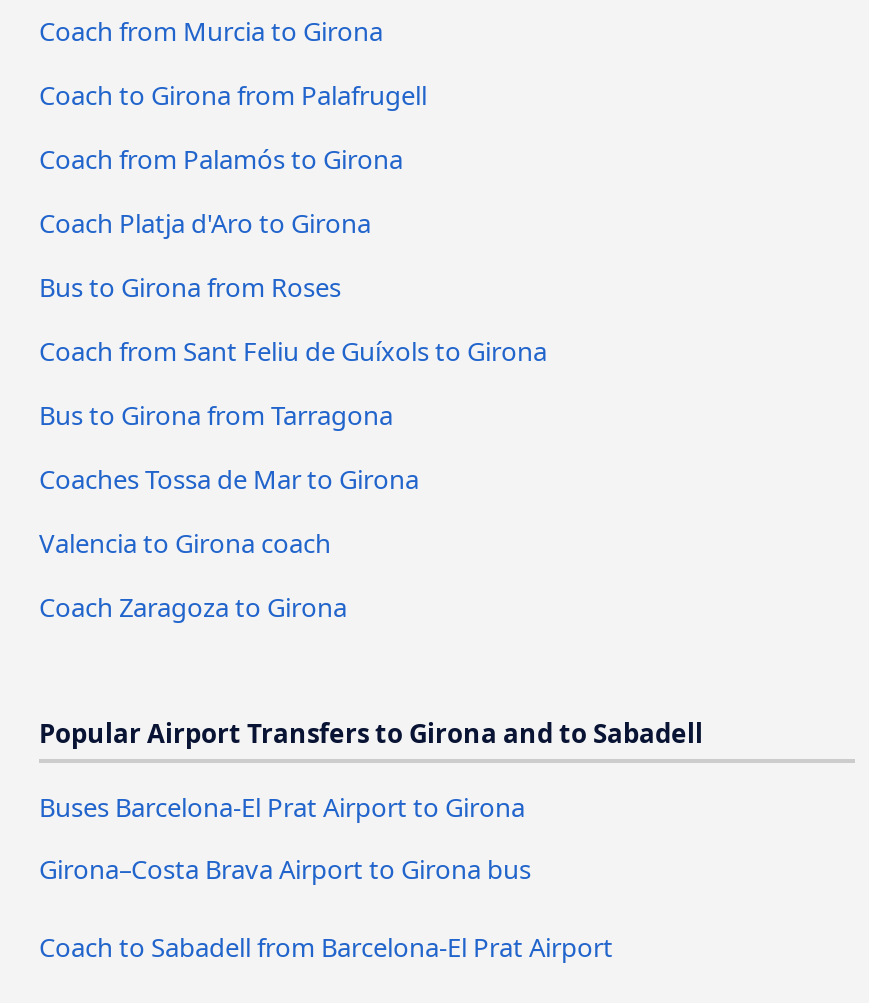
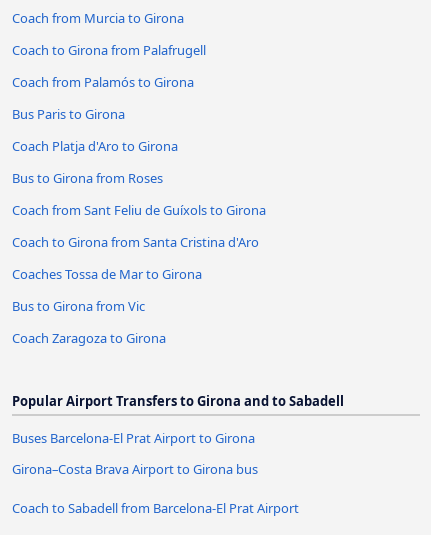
none -> [12,105,125,123] Bus Paris to Girona
[39,397,393,433] Bus to Girona from Tarragona -> [12,233,259,251] Coach to Girona from Santa Cristina d'Aro
[39,524,331,560] Valencia to Girona coach -> [12,297,145,315] Bus to Girona from Vic

